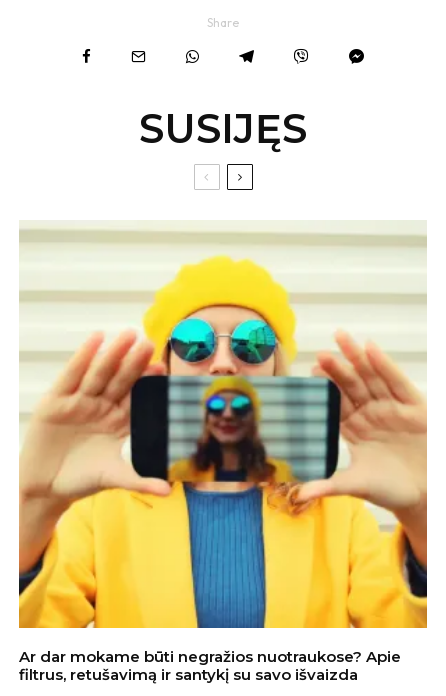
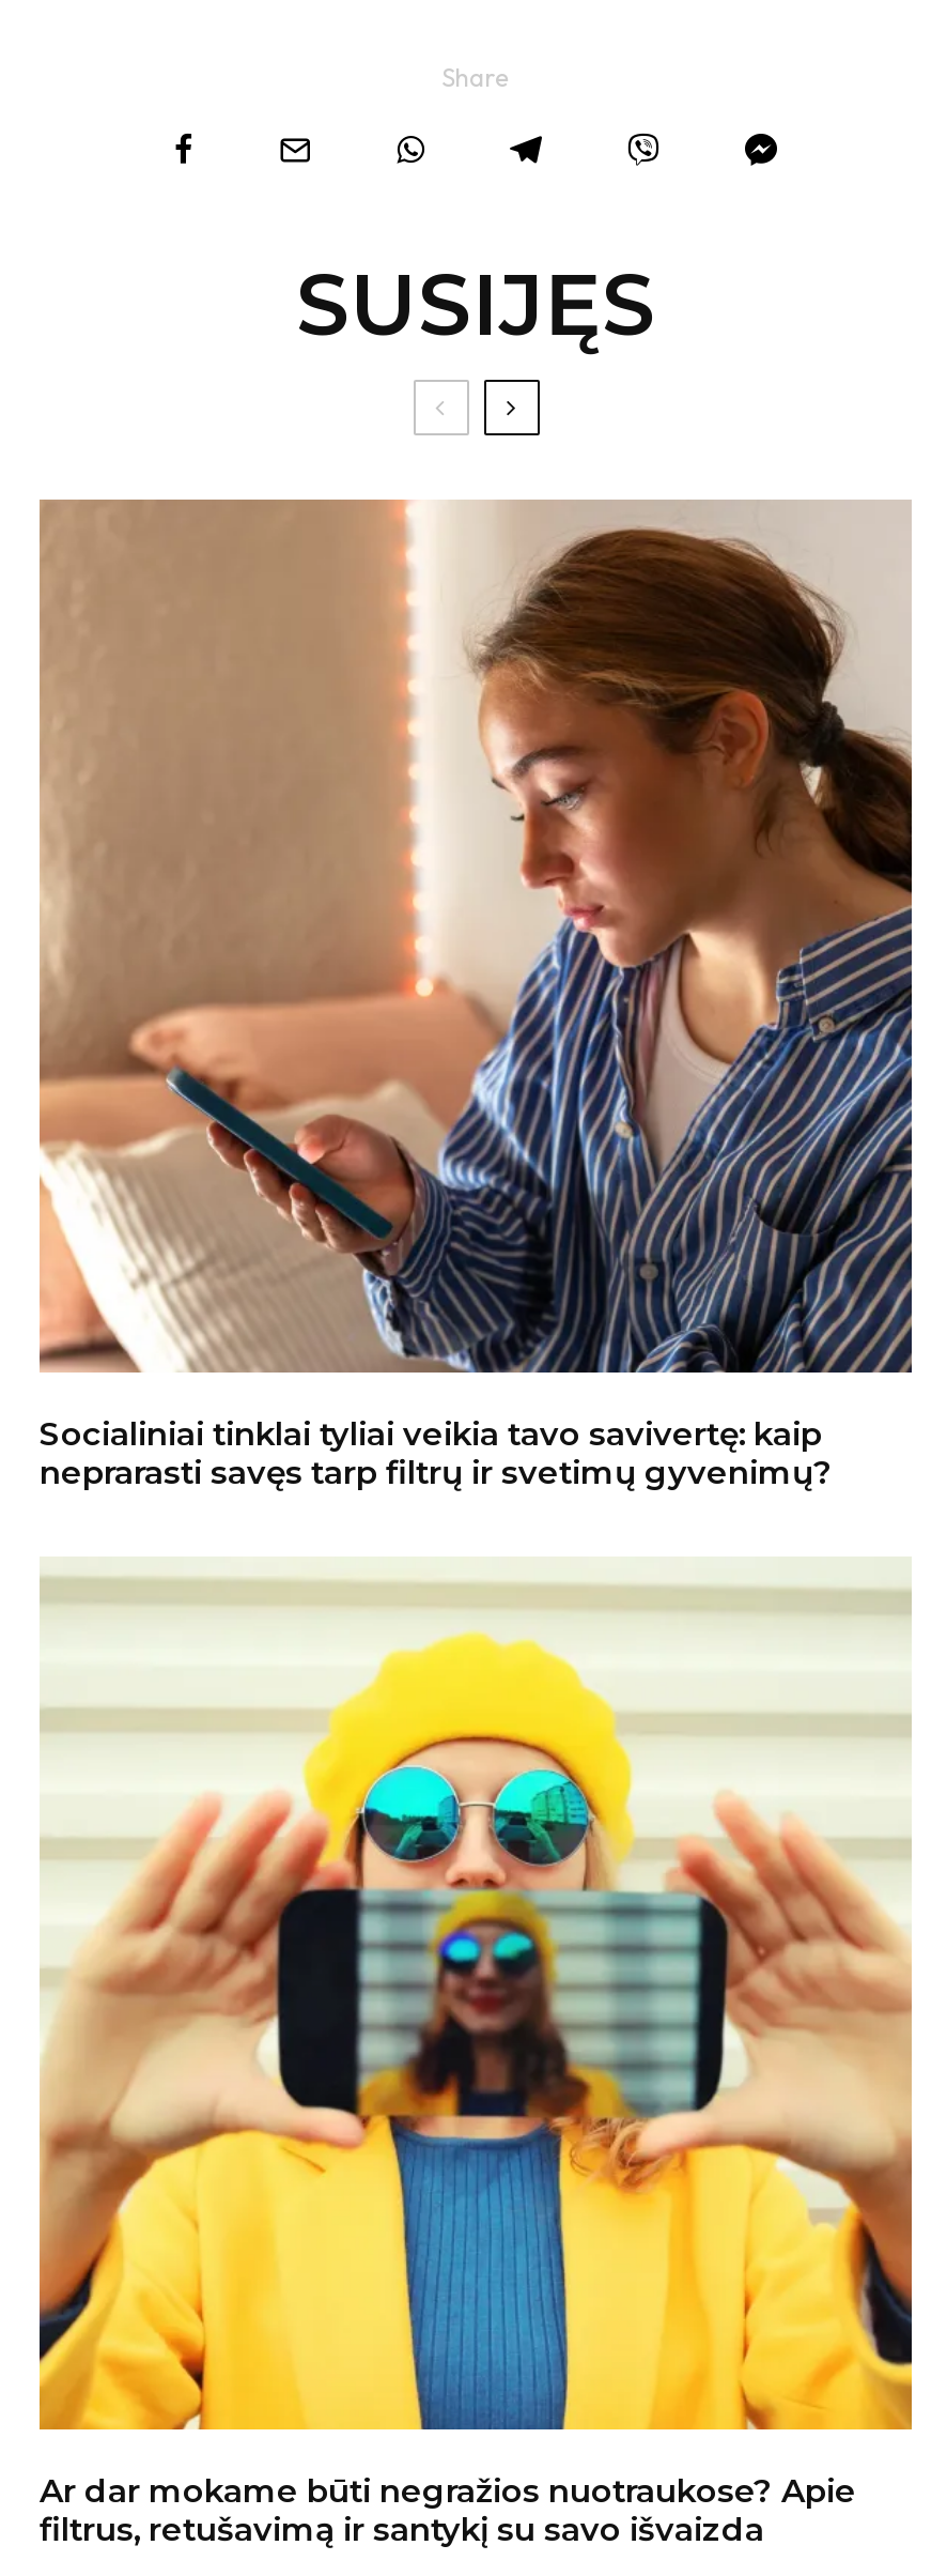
none -> [40,500,914,1492] [image] | Socialiniai tinklai tyliai veikia tavo savivertę: kaip | neprarasti savęs tarp filtrų ir svetimų gyvenimų?

